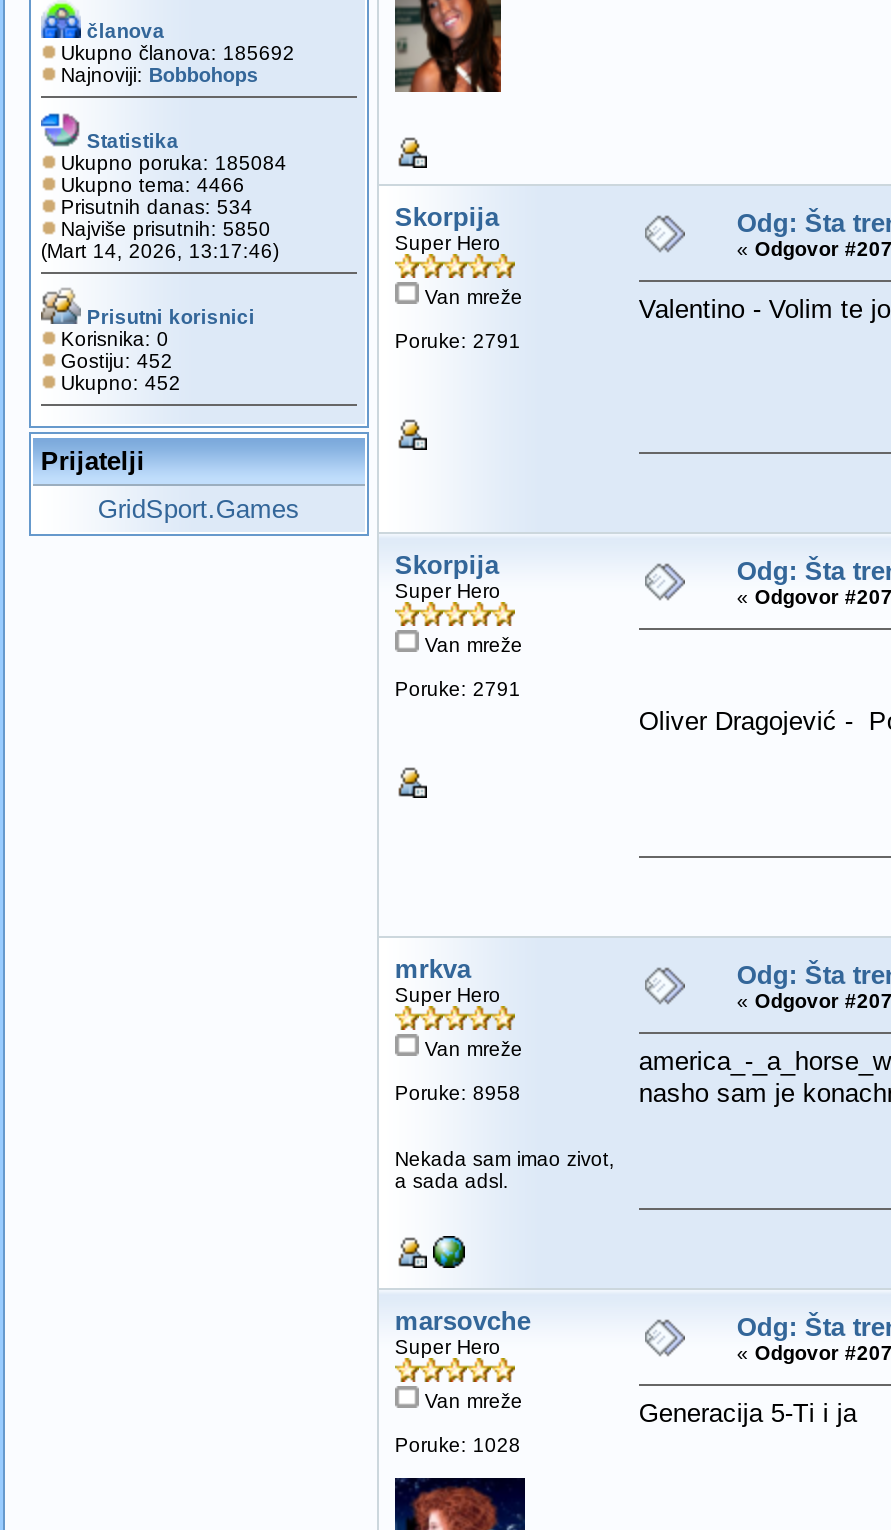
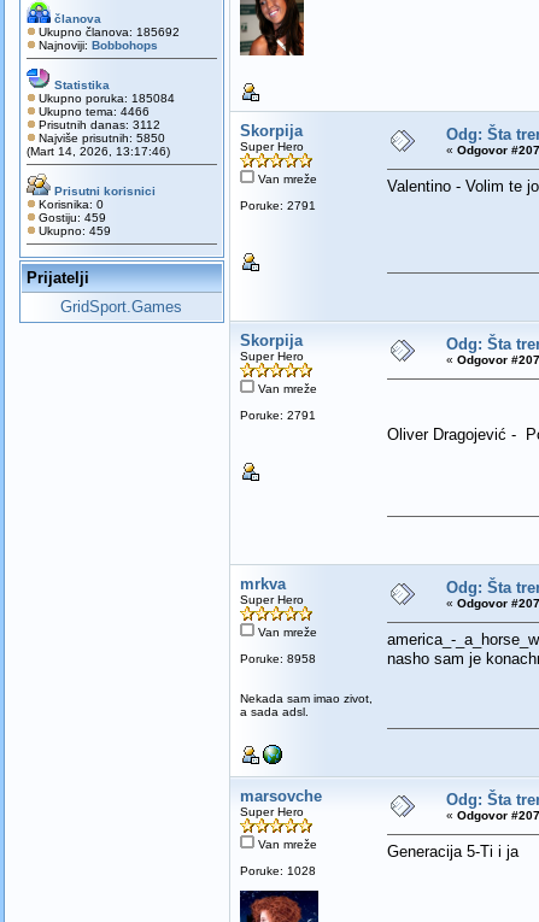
[61,196,253,218] Prisutnih danas: 534 -> [38,118,160,131] Prisutnih danas: 3112
[61,350,173,372] Gostiju: 452 -> [38,211,106,224] Gostiju: 459
[61,372,181,394] Ukupno: 452 -> [38,224,111,237] Ukupno: 459

